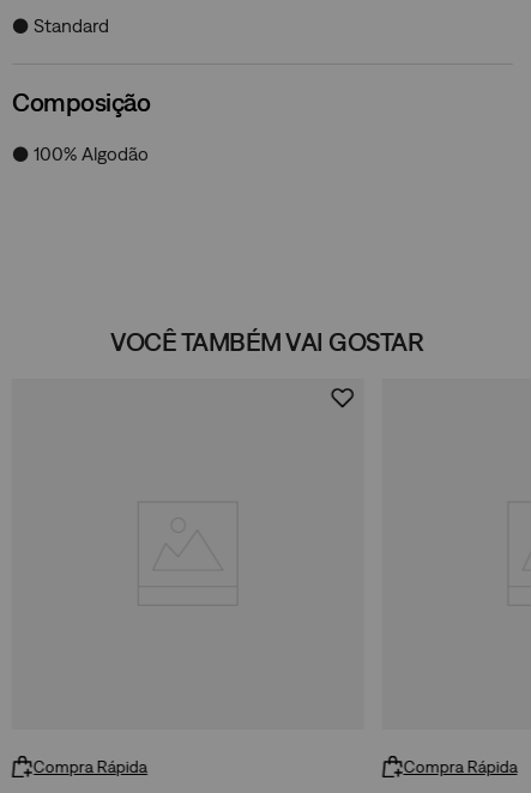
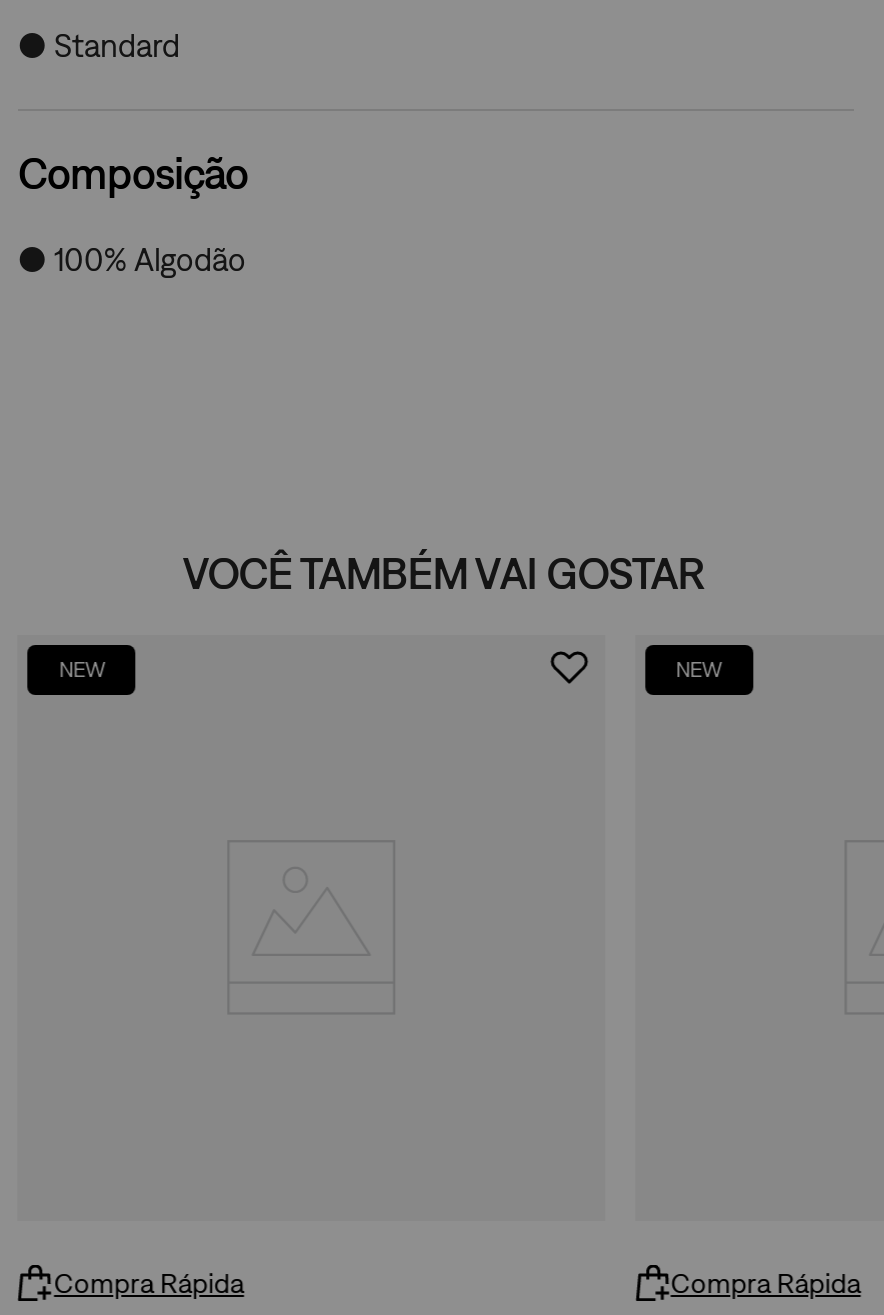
none -> [59,657,105,681] NEW
none -> [676,657,722,681] NEW

